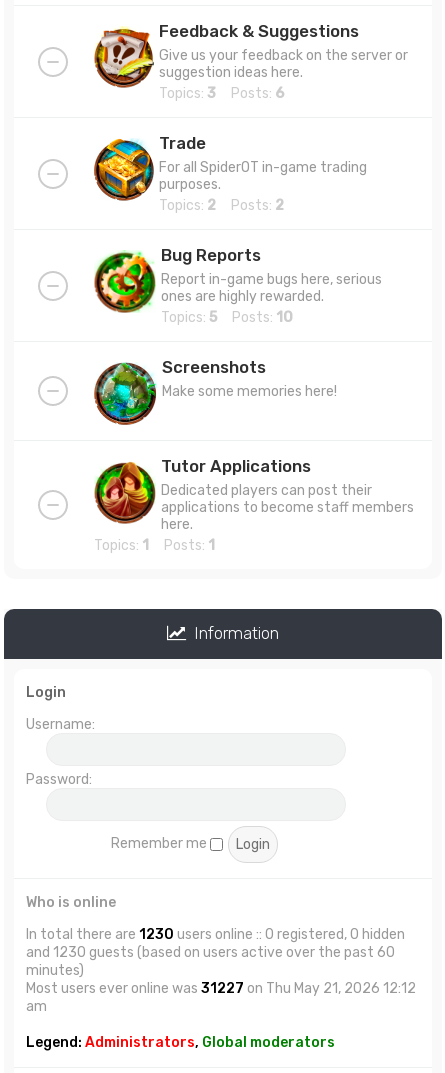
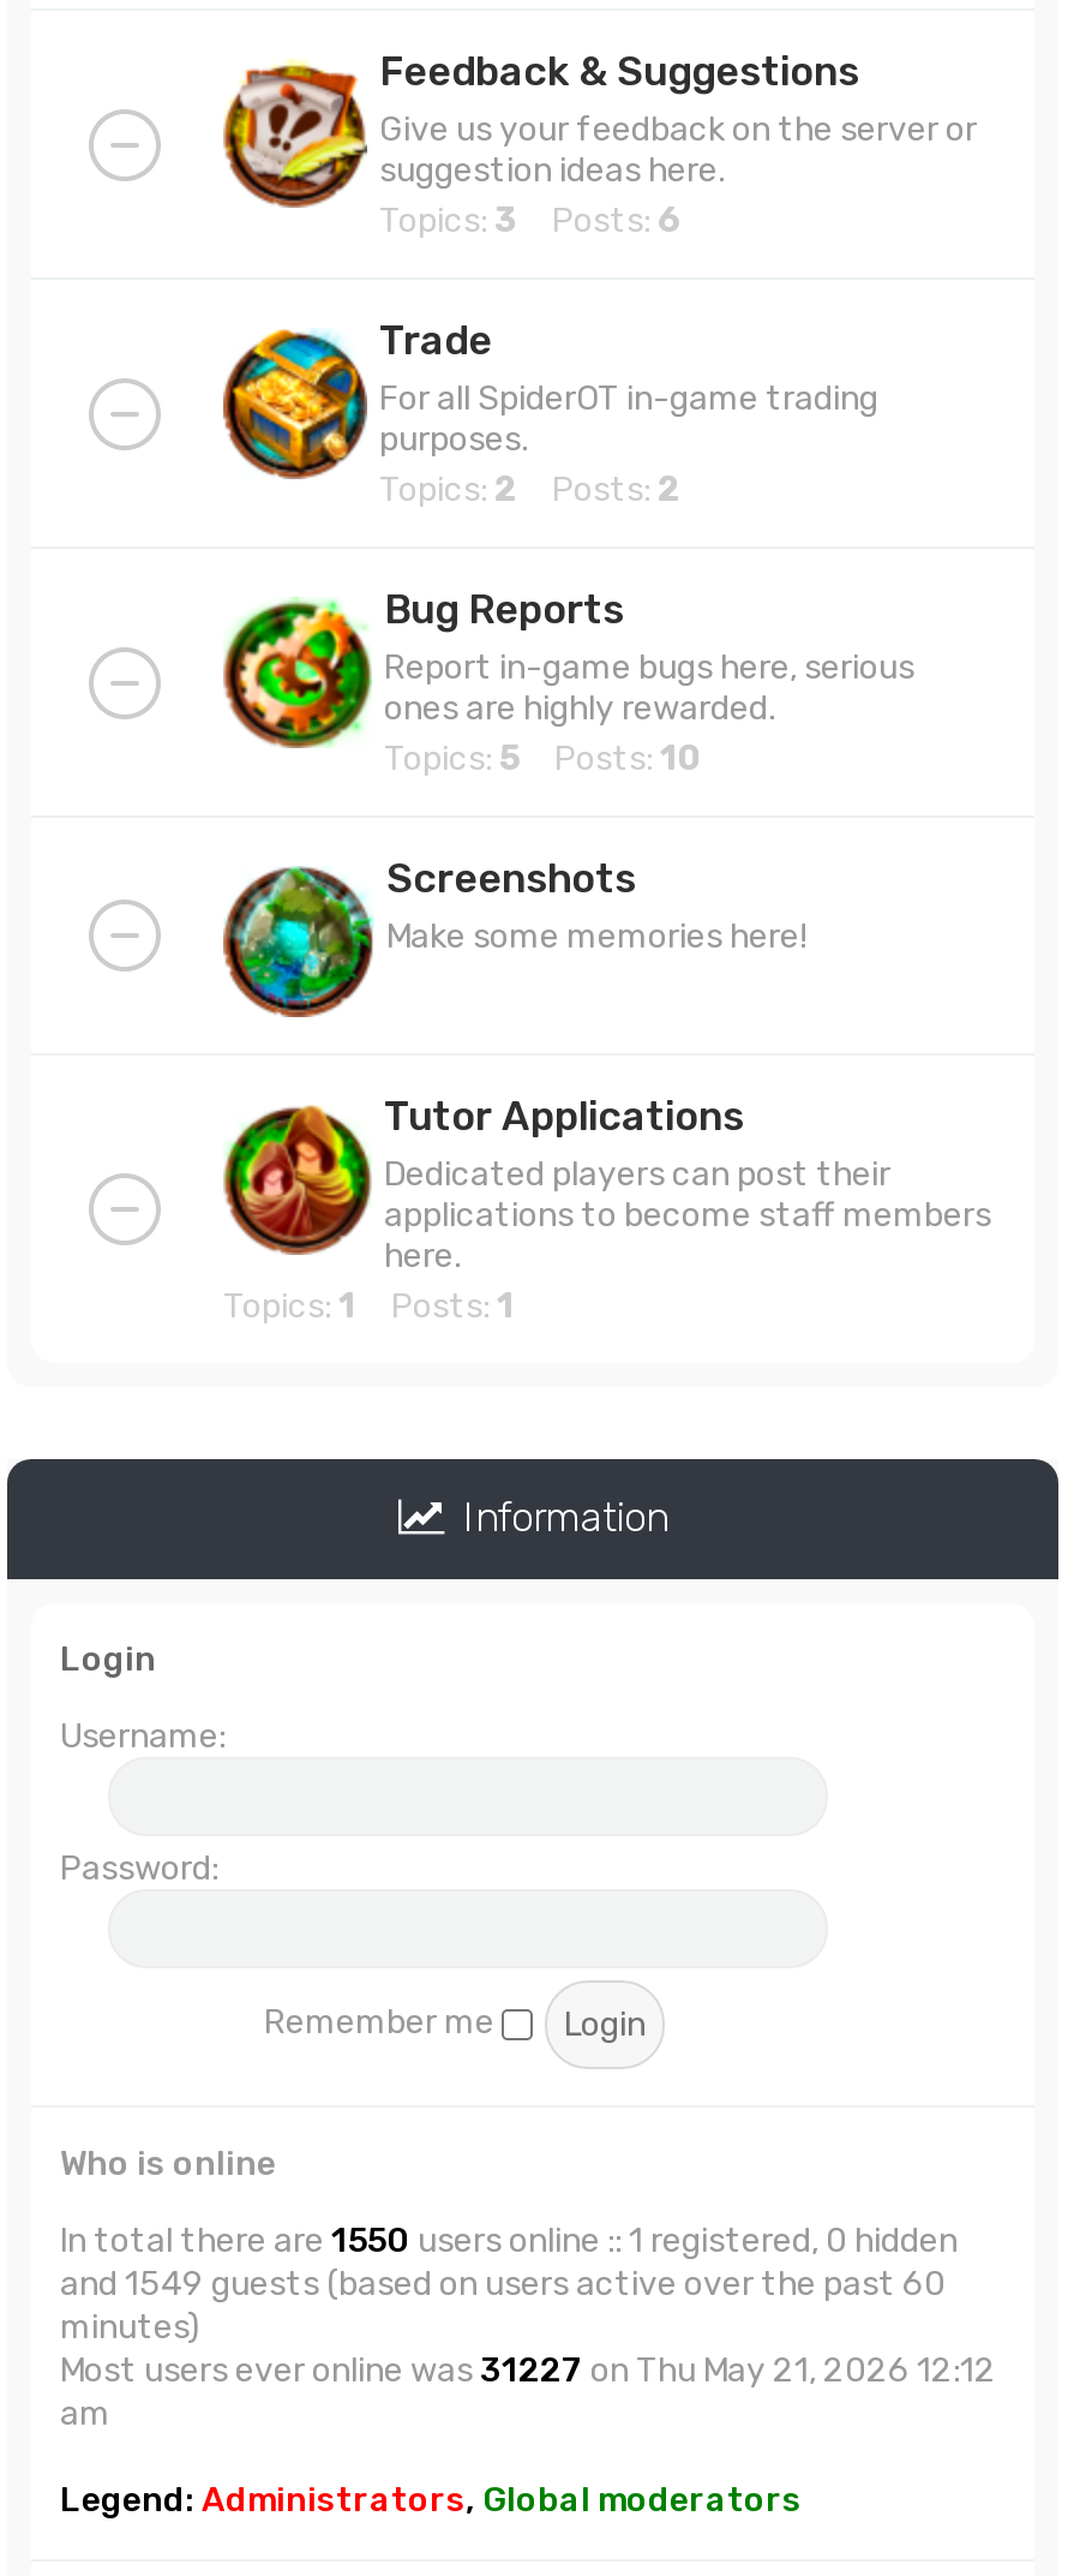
[26,926,405,943] In total there are 1230 users online :: 0 registered, 0 hidden -> [60,2221,958,2261] In total there are 1550 users online :: 1 registered, 0 hidden
[26,944,395,961] and 1230 guests (based on users active over the past 60 -> [60,2264,946,2305] and 1549 guests (based on users active over the past 60

